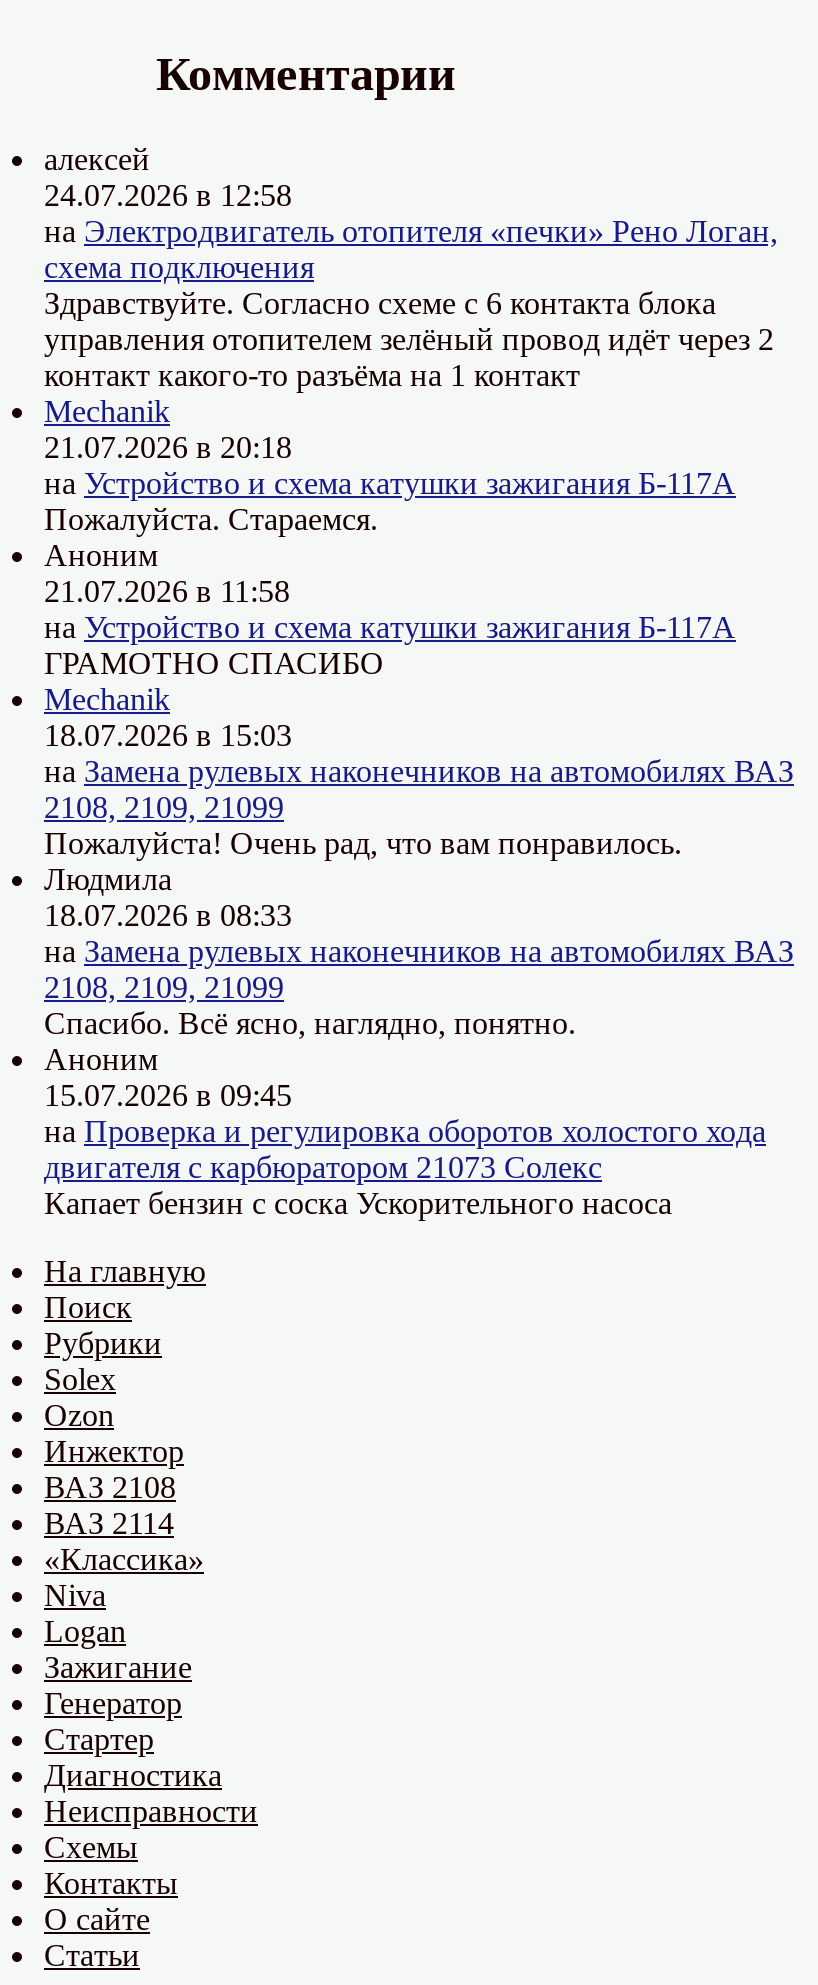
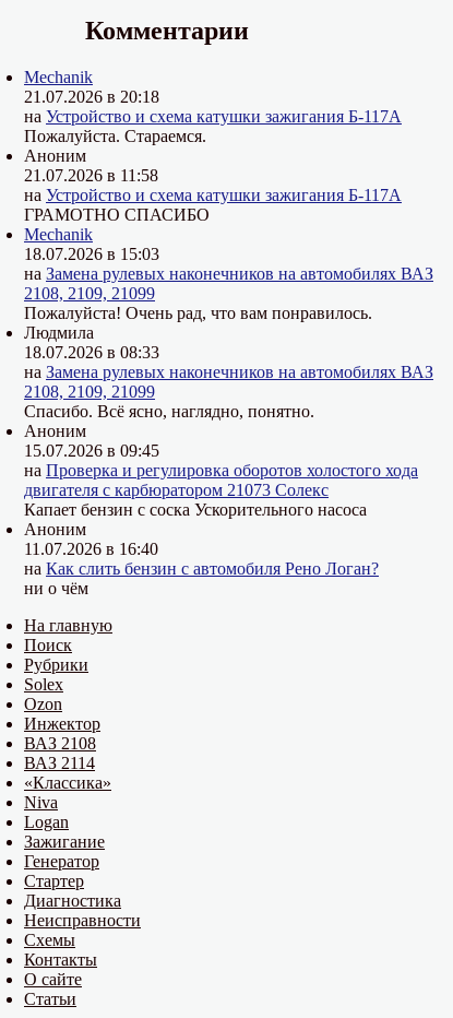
[44,141,778,391] алексей | 24.07.2026 в 12:58 | на Электродвигатель отопителя «печки» Рено Логан, | схема подключения | Здравствуйте. Согласно схеме с 6 контакта блока | управления отопителем зелёный провод идёт через 2 | контакт какого-то разъёма на 1 контакт -> none
moved [44,393,794,1219] -> [24,67,433,519]: Mechanik | 21.07.2026 в 20:18 | на Устройство и схема катушки зажигания Б-117А | ... | двигателя с карбюратором 21073 Солекс | Капает бензин с соска Ускорительного насоса
none -> [24,520,379,597] Аноним | 11.07.2026 в 16:40 | на Как слить бензин с автомобиля Рено Логан? | ни о чём

